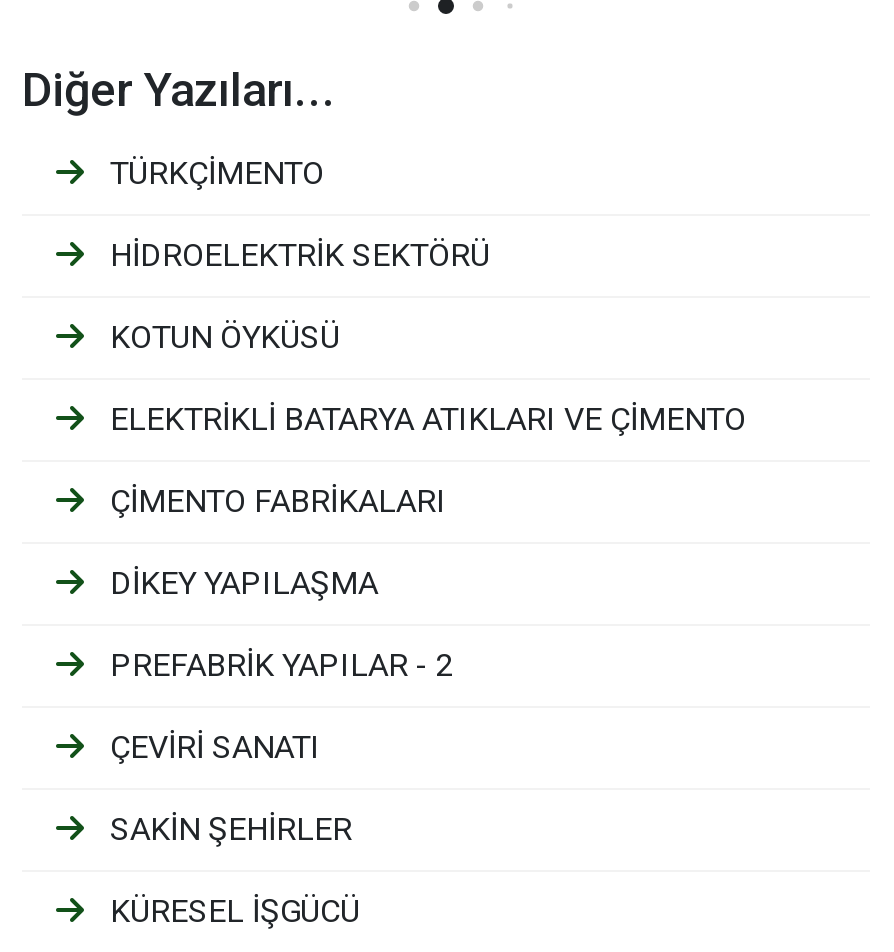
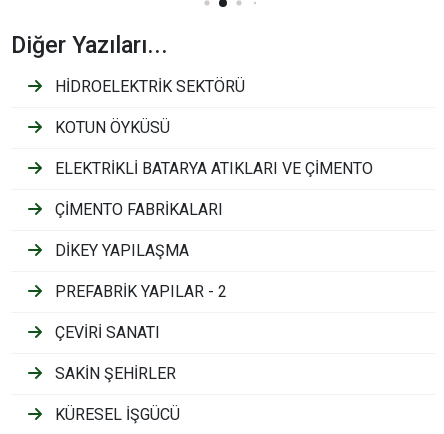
[102,155,324,193] TÜRKÇİMENTO -> none

